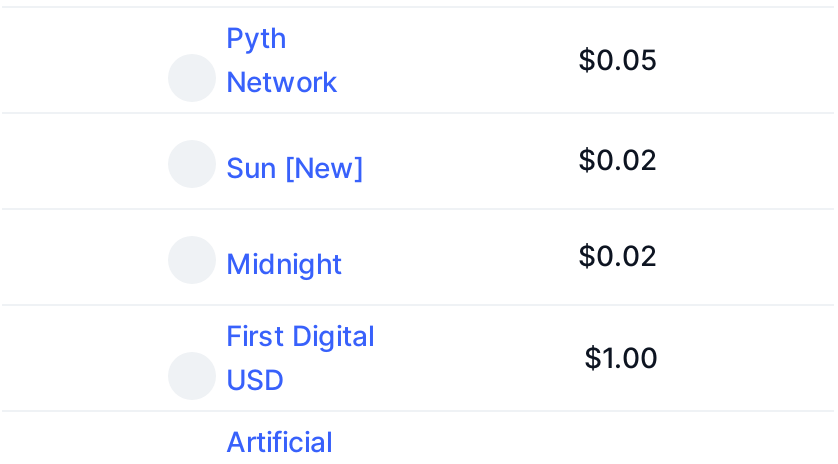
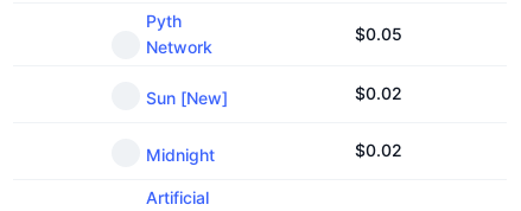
[226,318,374,396] First Digital | USD -> none
[584,340,658,374] $1.00 -> none

